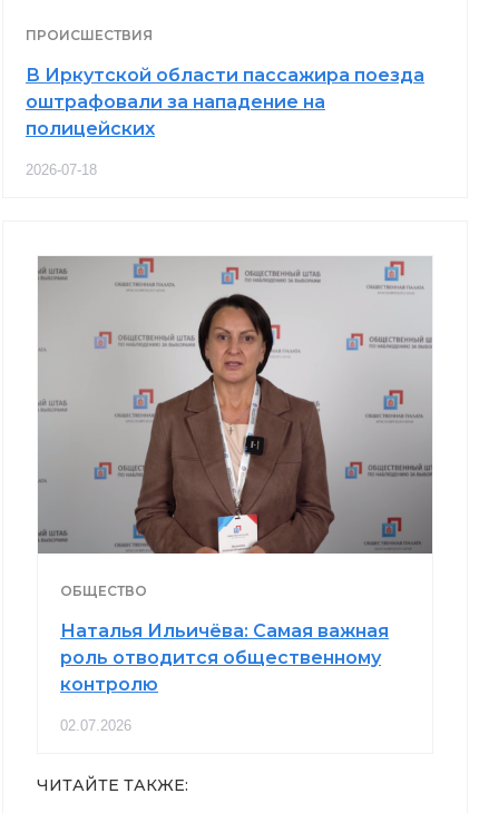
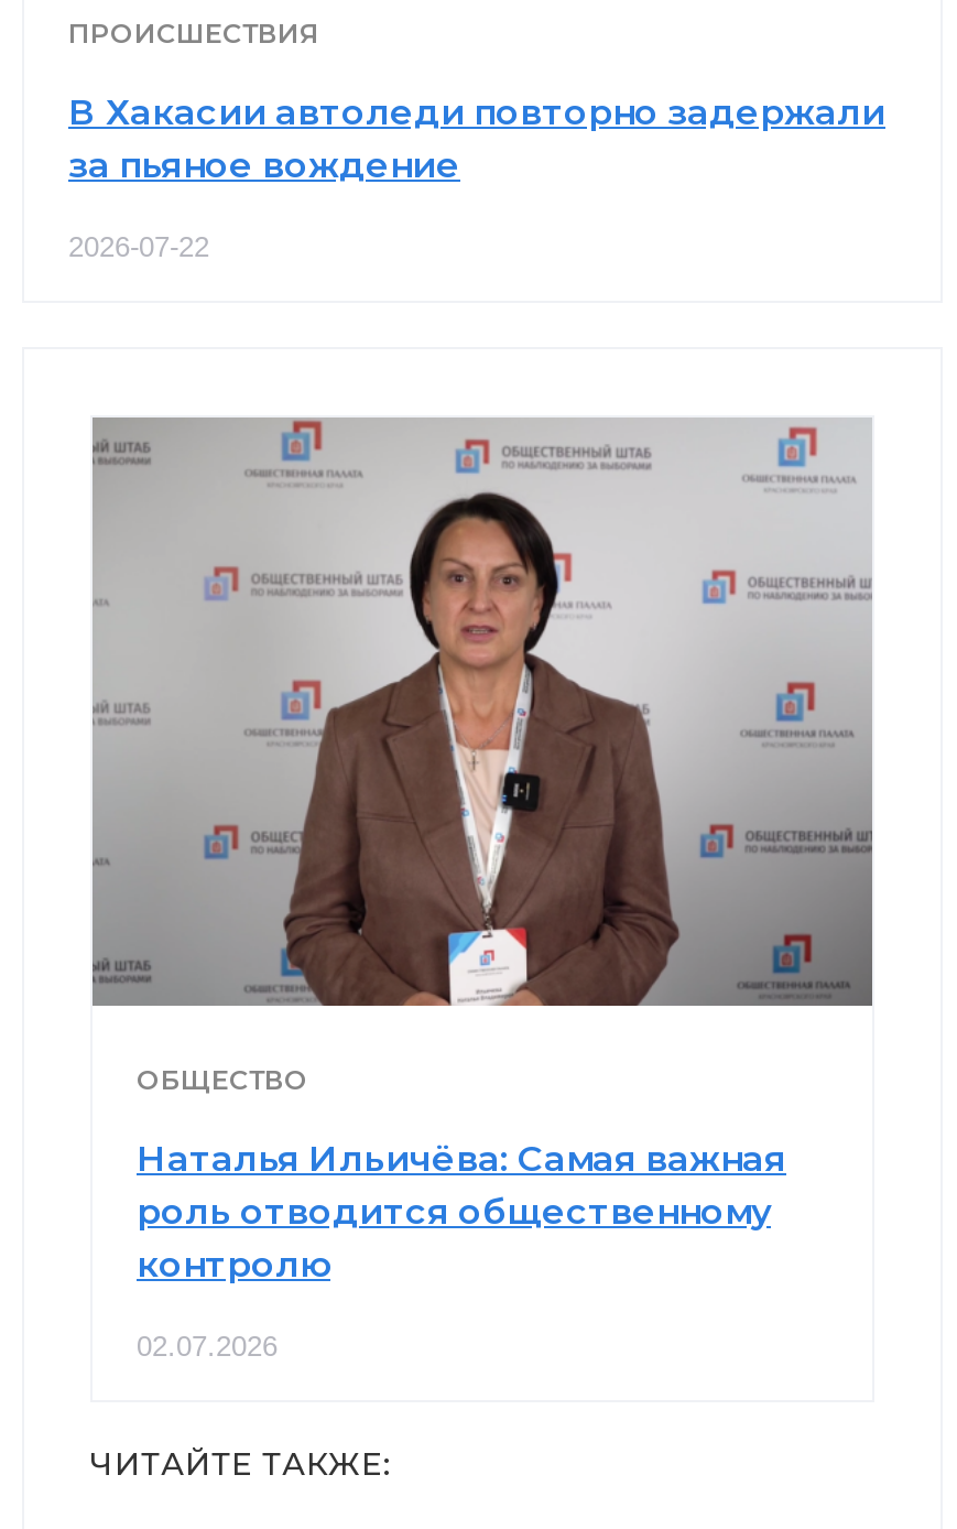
[26,65,424,139] В Иркутской области пассажира поезда | оштрафовали за нападение на | полицейских -> [68,91,885,186] В Хакасии автоледи повторно задержали | за пьяное вождение
[26,161,97,178] 2026-07-18 -> [68,230,209,263] 2026-07-22

